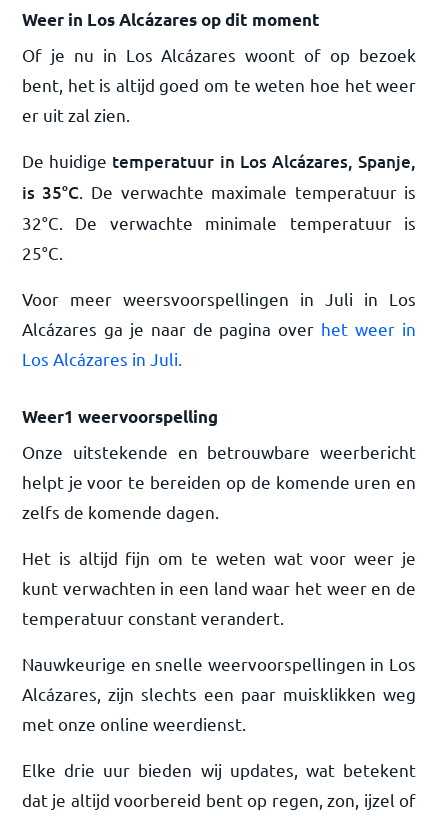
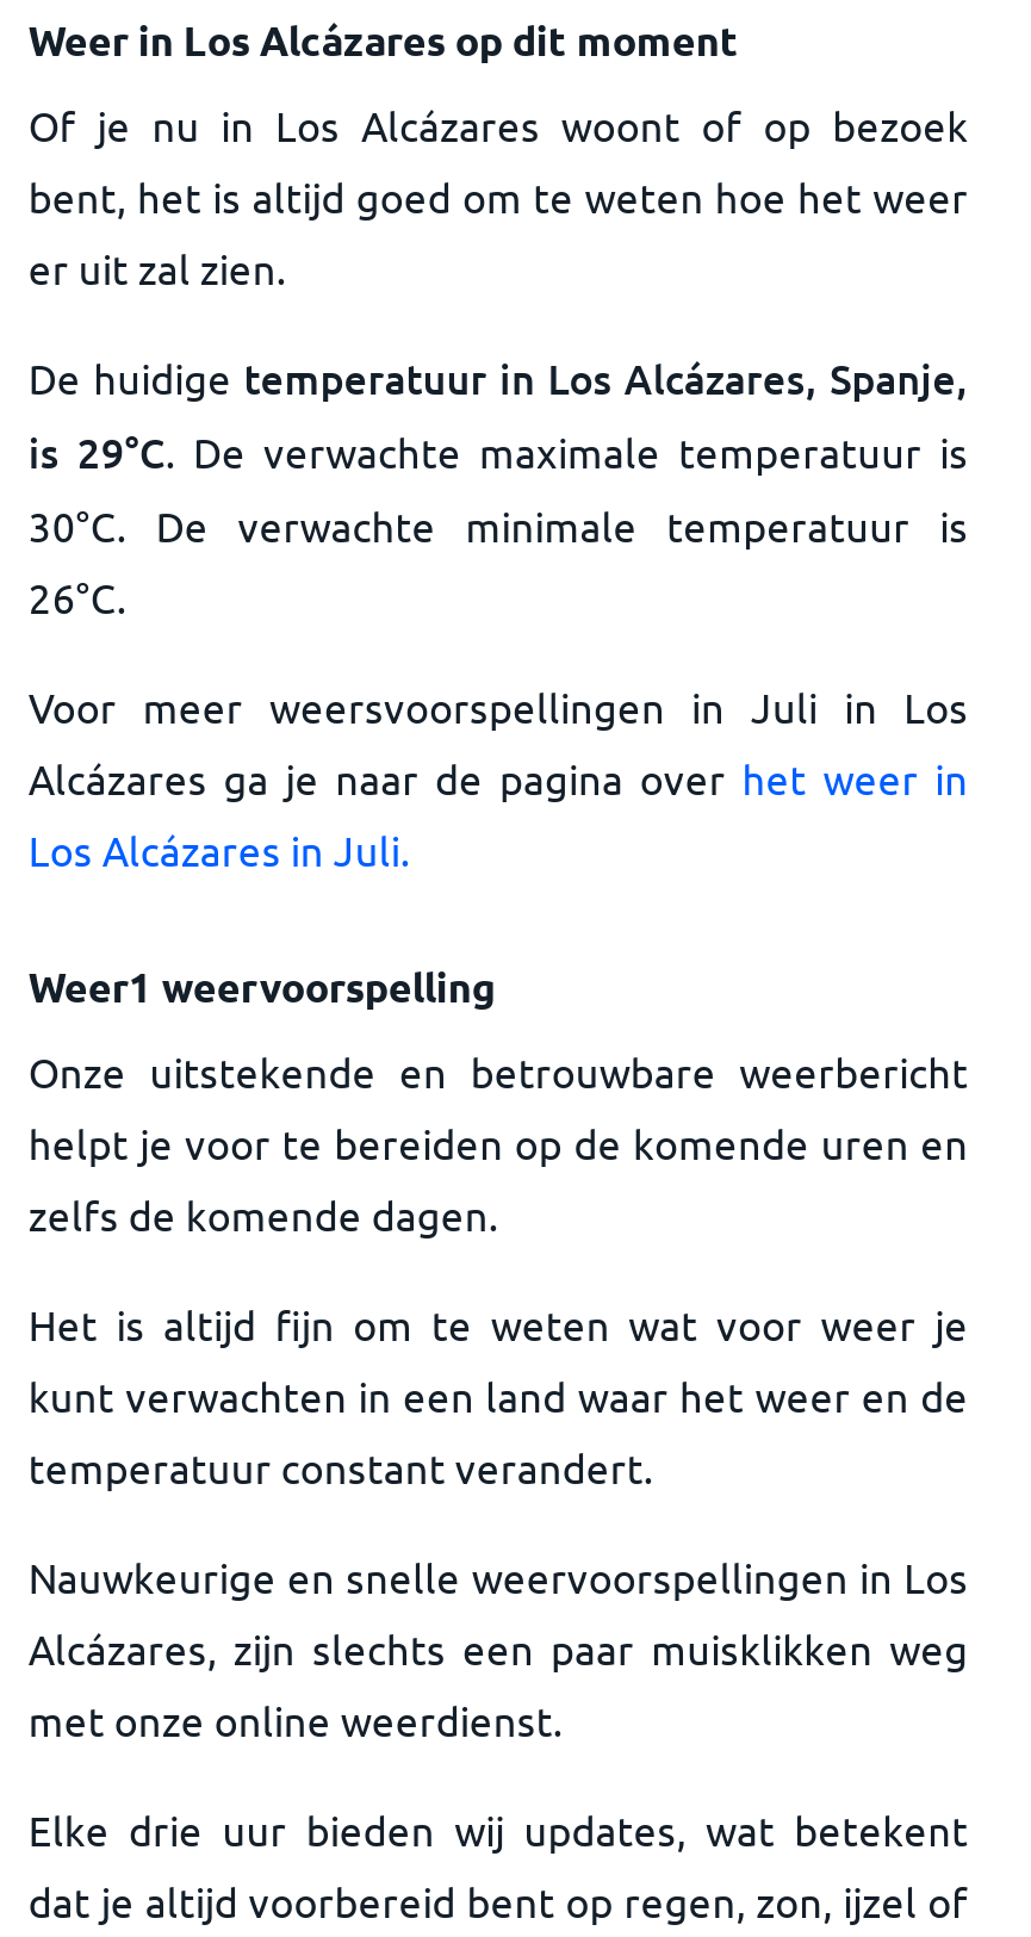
[22,181,416,204] is 35°C. De verwachte maximale temperatuur is -> [28,426,968,480] is 29°C. De verwachte maximale temperatuur is
[22,212,416,233] 32°C. De verwachte minimale temperatuur is -> [28,499,968,550] 30°C. De verwachte minimale temperatuur is
[22,242,63,263] 25°C. -> [28,571,126,621] 26°C.

